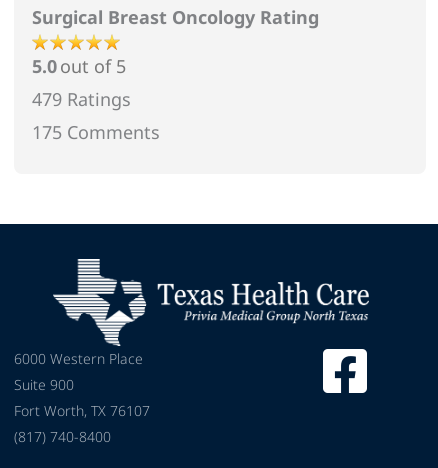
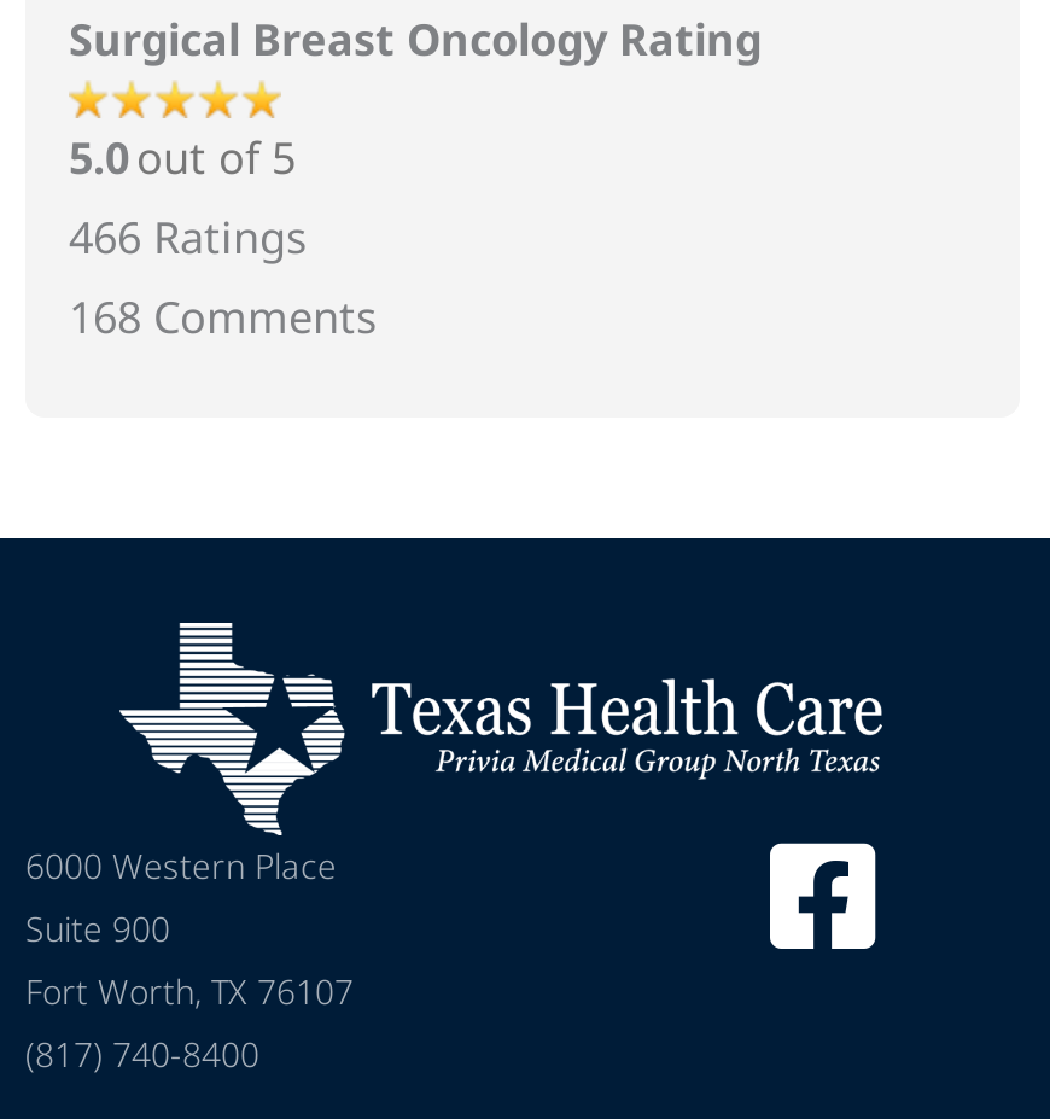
[32,86,131,110] 479 Ratings -> [69,209,308,267] 466 Ratings
[32,119,160,143] 175 Comments -> [69,289,378,346] 168 Comments

